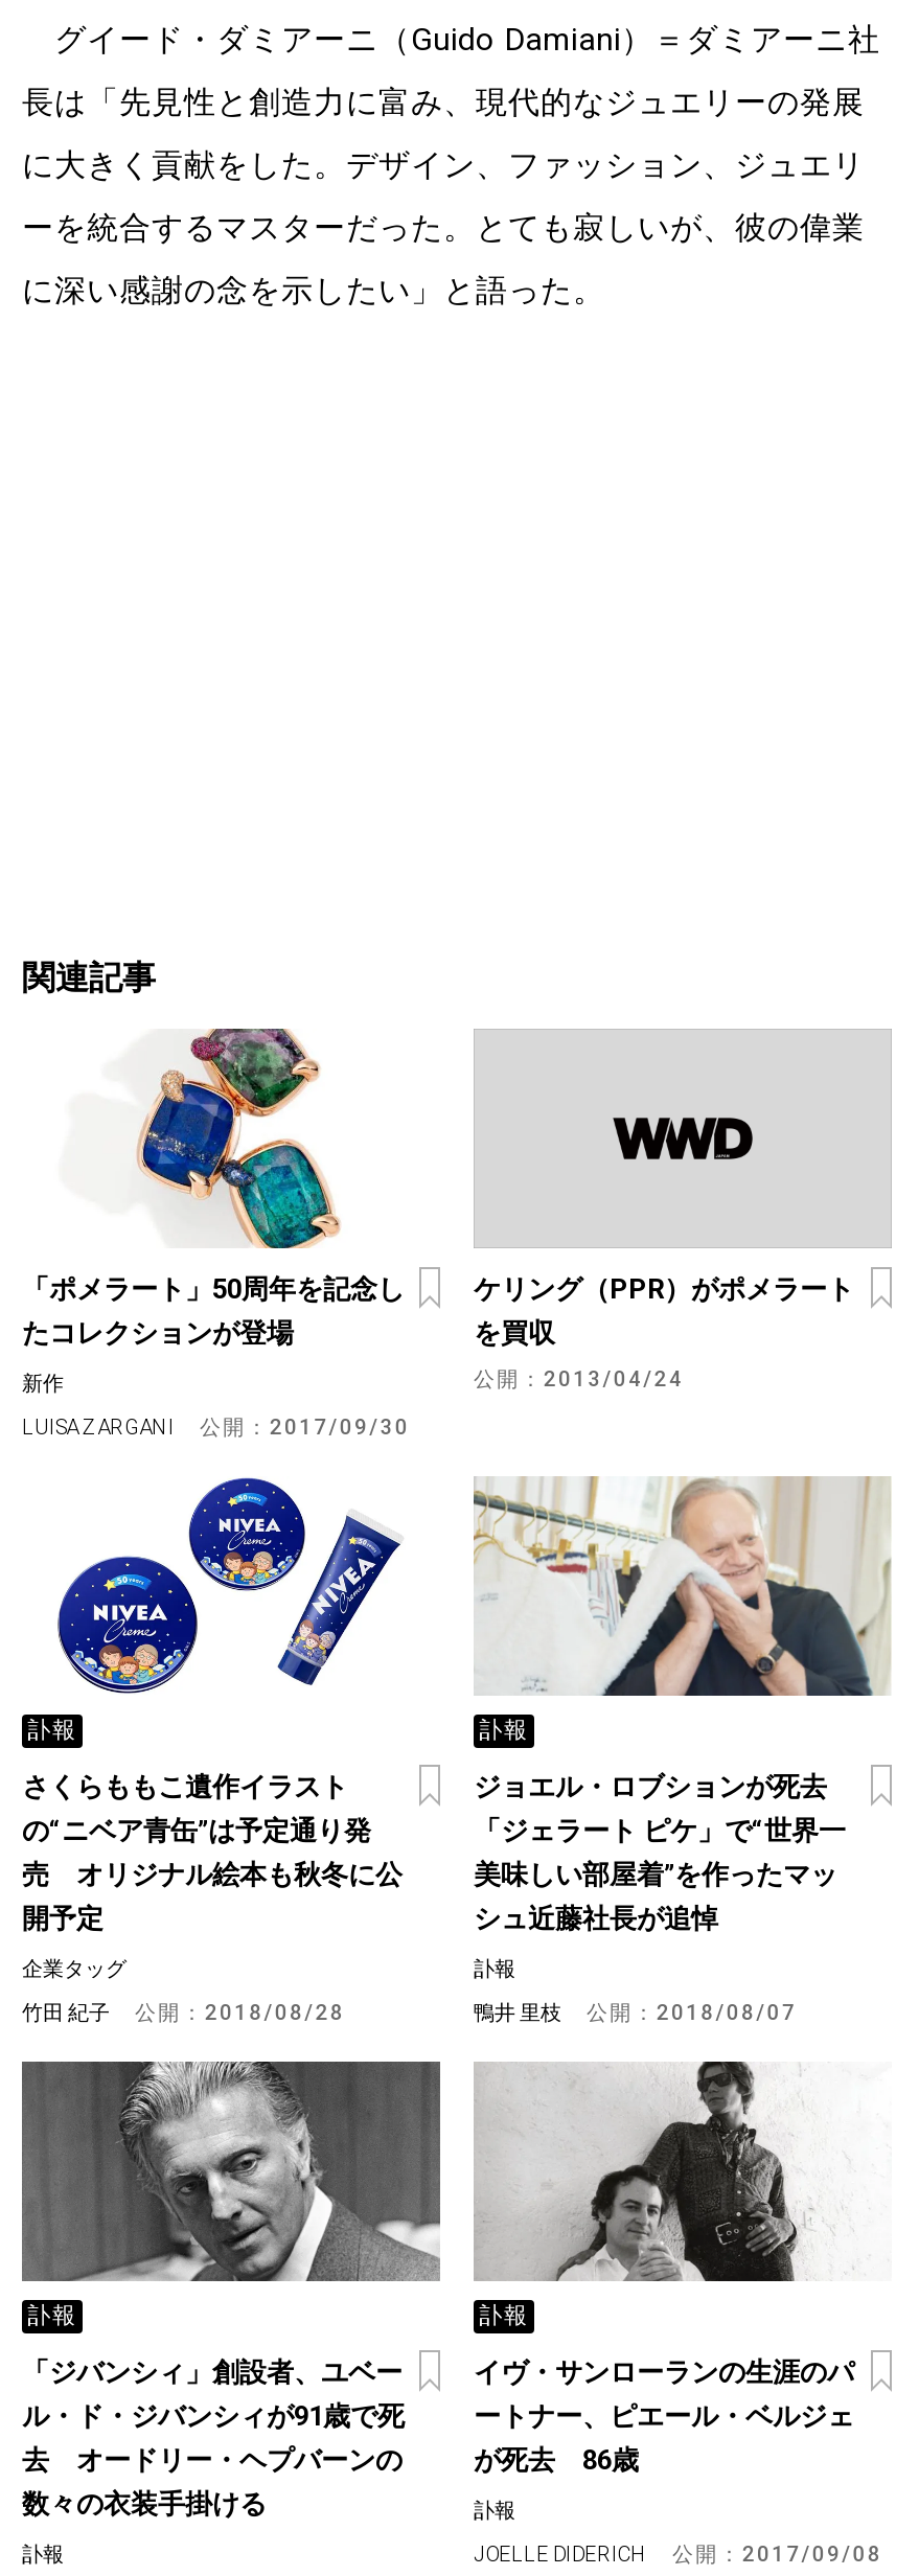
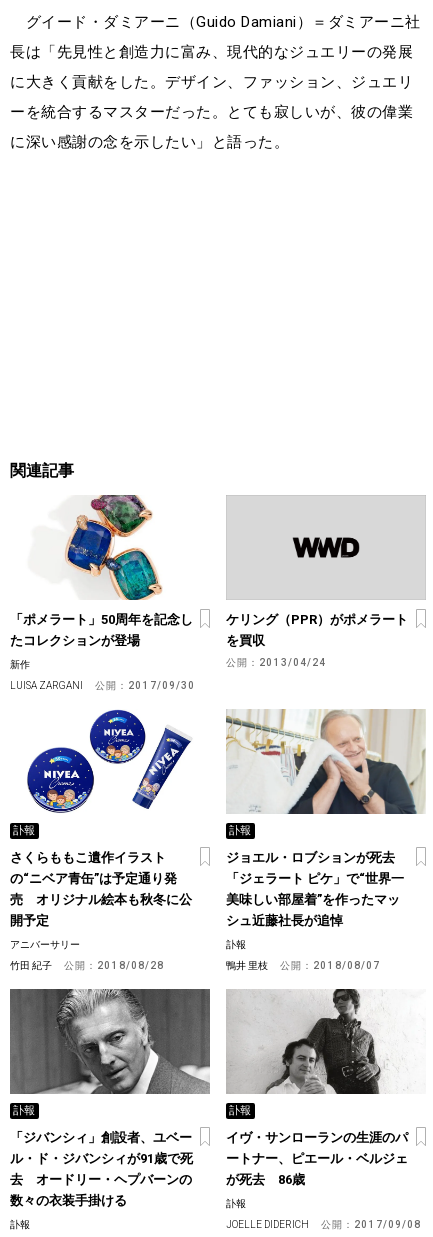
[22,1957,127,1980] 企業タッグ -> [10,939,80,950] アニバーサリー

